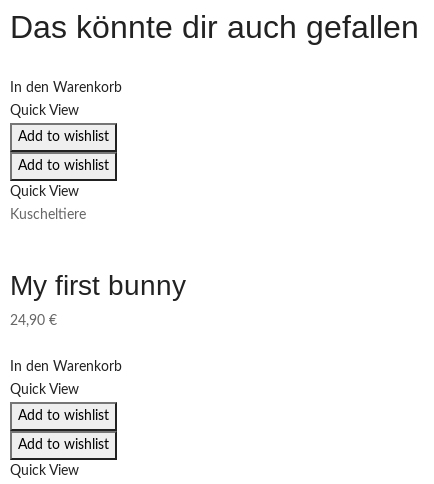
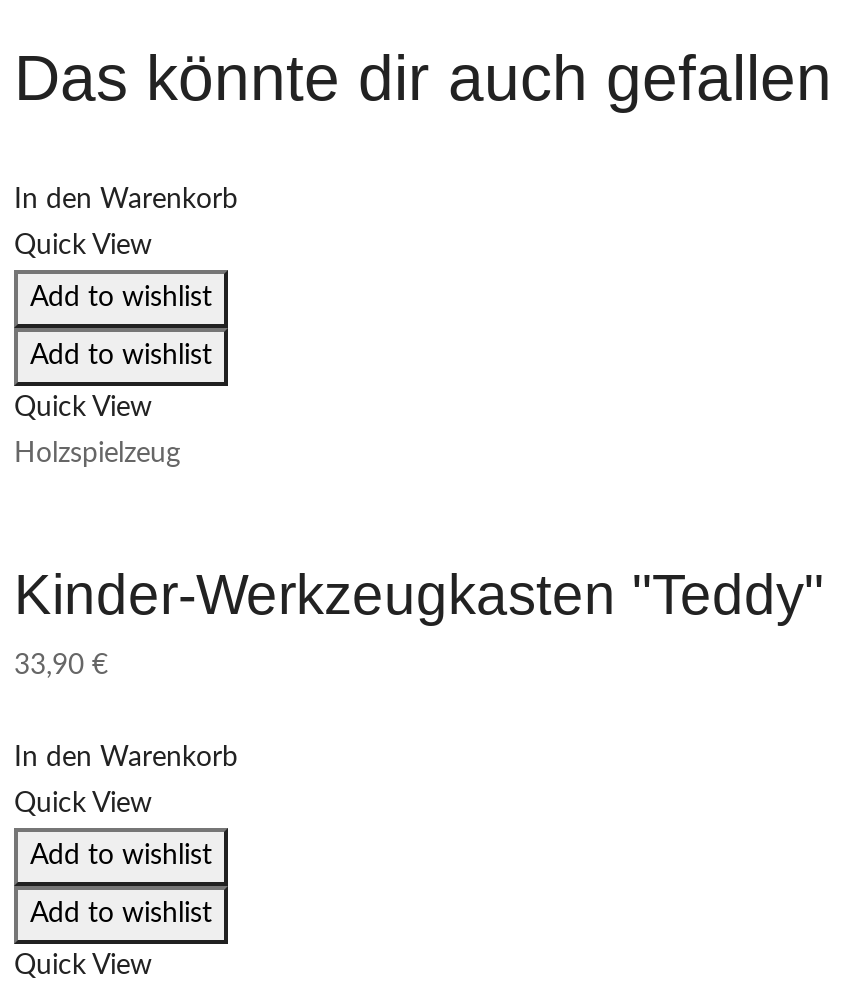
[10,208,86,222] Kuscheltiere -> [14,441,180,469] Holzspielzeug
[10,270,186,328] My first bunny | 24,90 € -> [14,565,824,681] Kinder-Werkzeugkasten "Teddy" | 33,90 €

